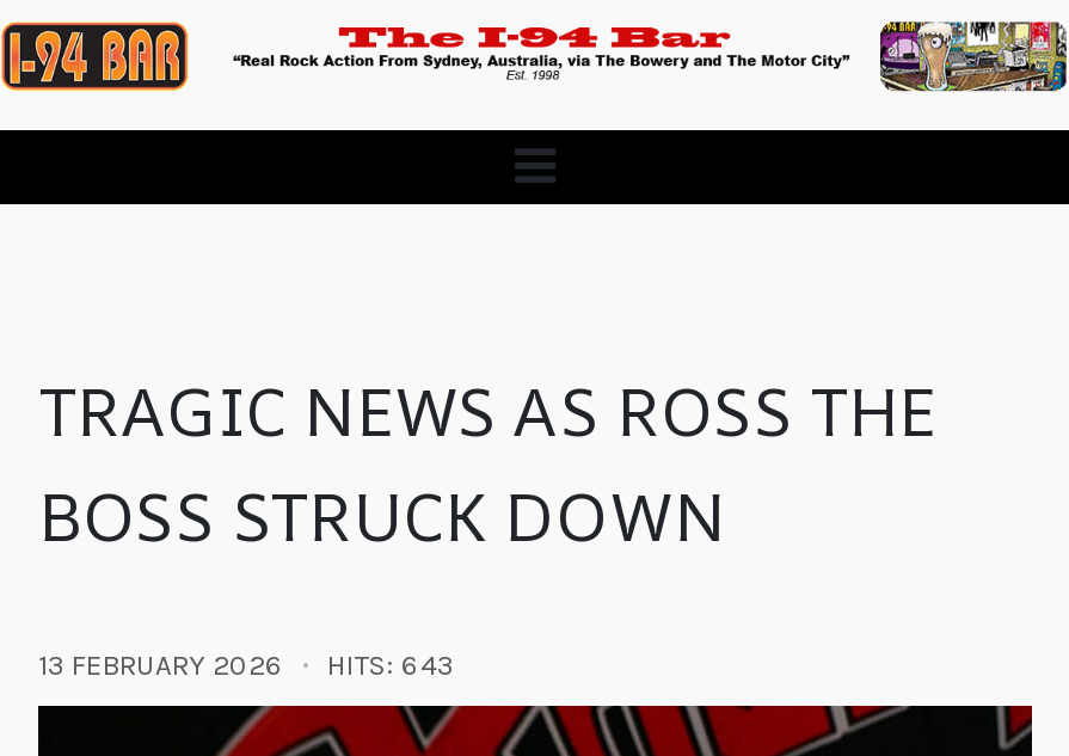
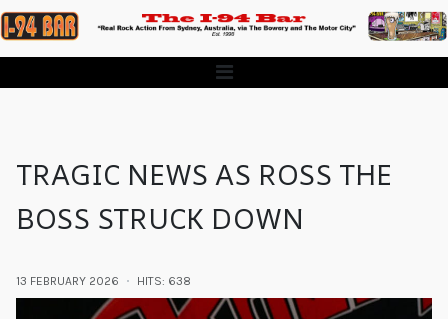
[38,648,454,682] 13 FEBRUARY 2026 HITS: 643 -> [16,274,191,288] 13 FEBRUARY 2026 HITS: 638

